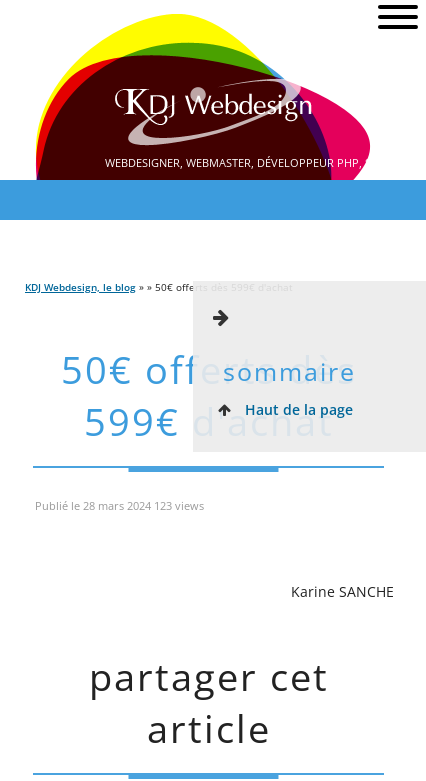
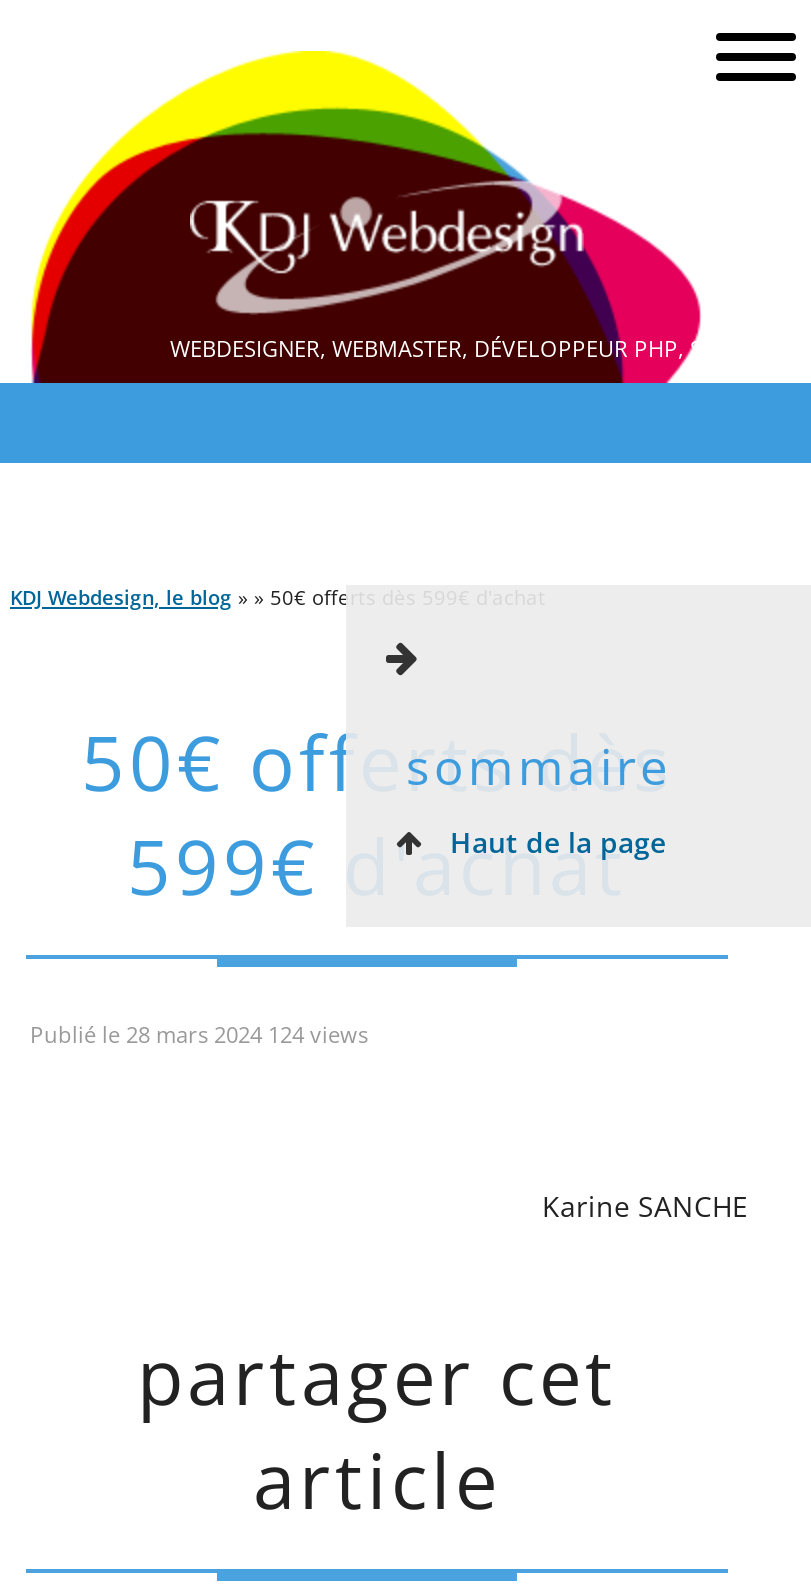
[35,498,204,513] Publié le 28 mars 2024 123 views -> [30,1019,368,1049] Publié le 28 mars 2024 124 views

